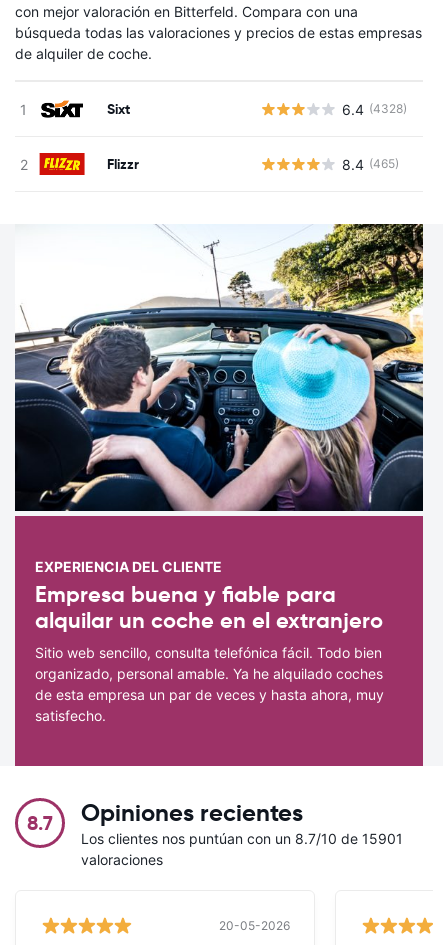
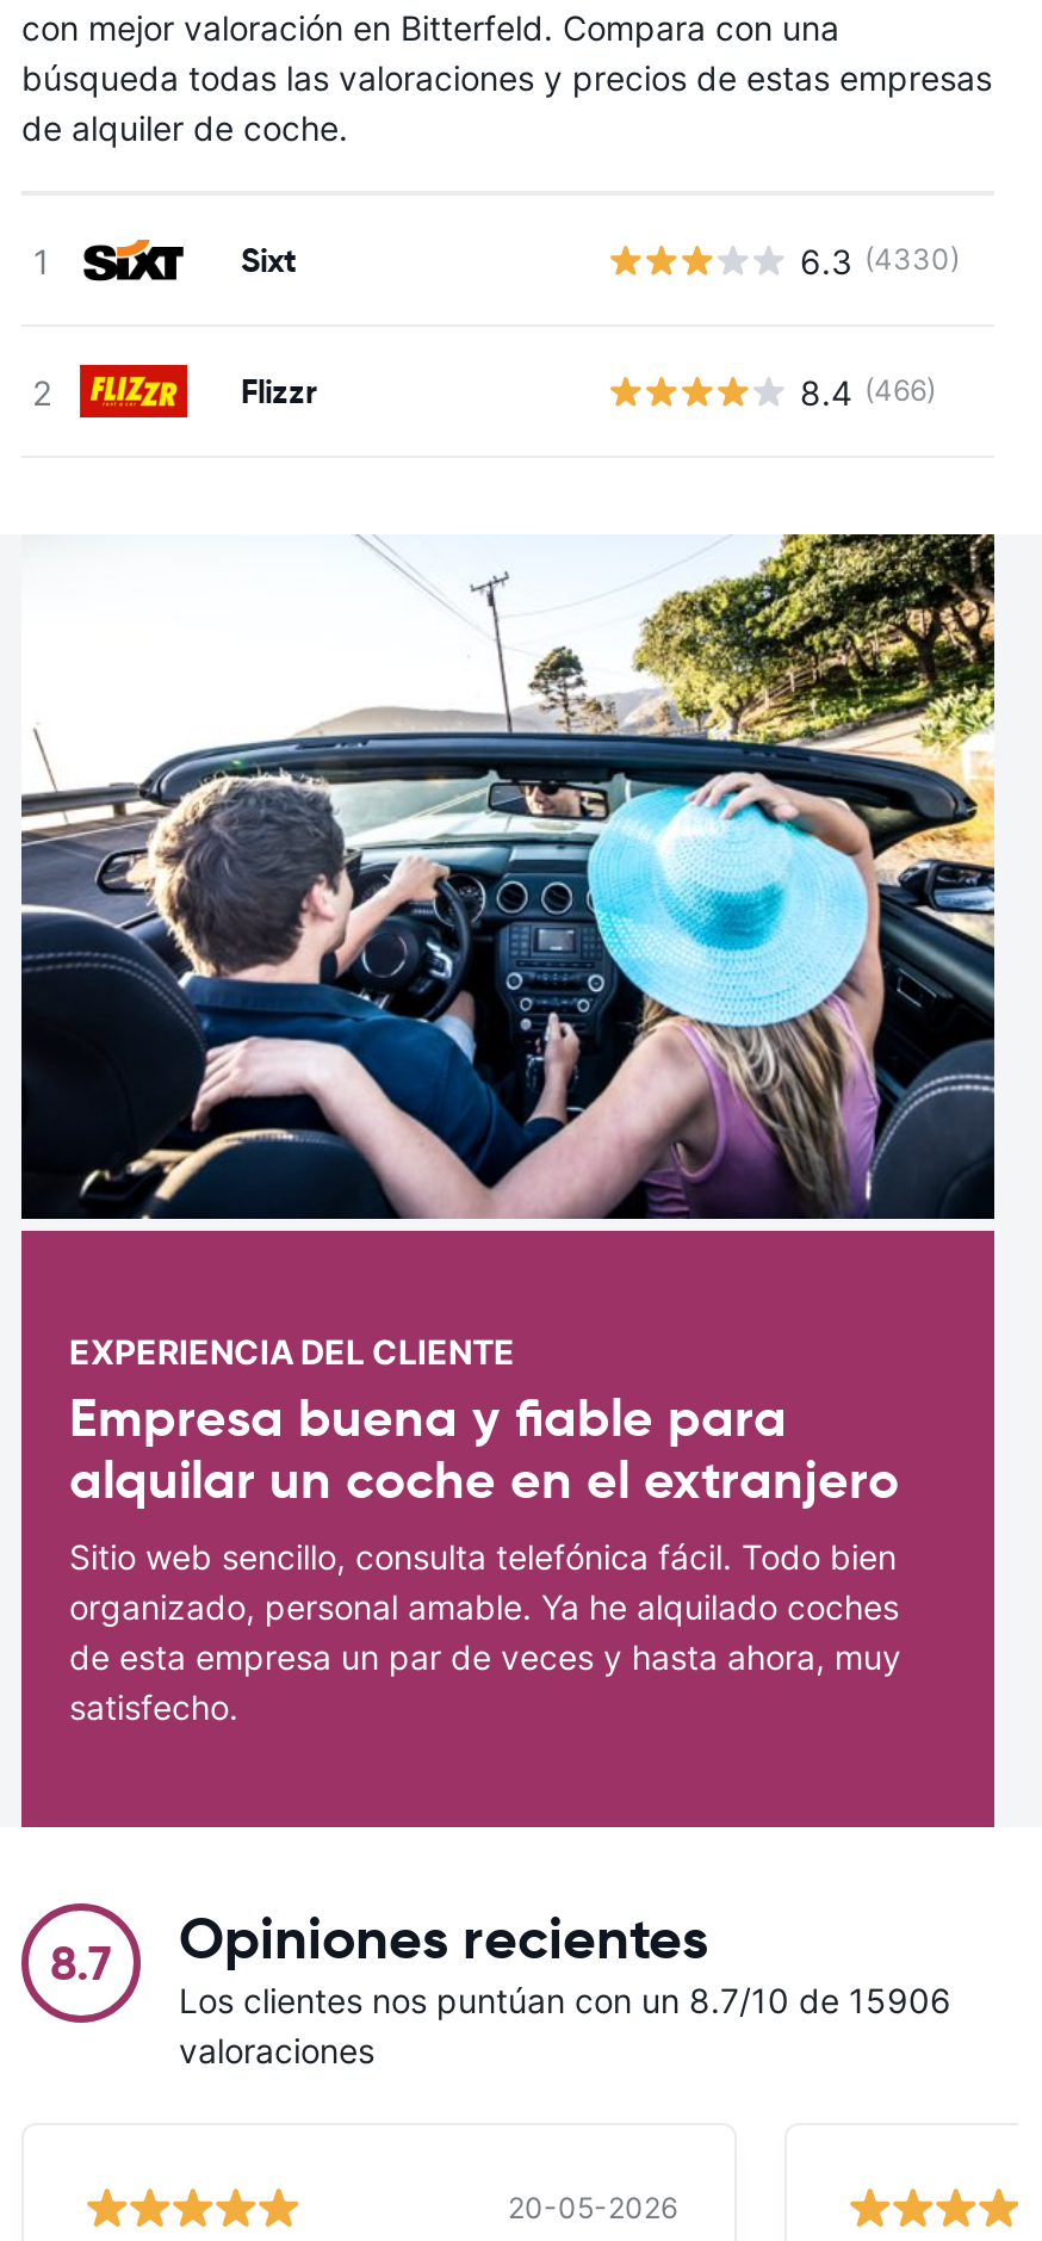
[341,100,406,117] 6.4 (4328) -> [800,240,960,280] 6.3 (4330)
[341,155,398,172] 8.4 (465) -> [800,371,936,411] 8.4 (466)
[81,830,403,847] Los clientes nos puntúan con un 8.7/10 de 15901 -> [179,1979,951,2020] Los clientes nos puntúan con un 8.7/10 de 15906

